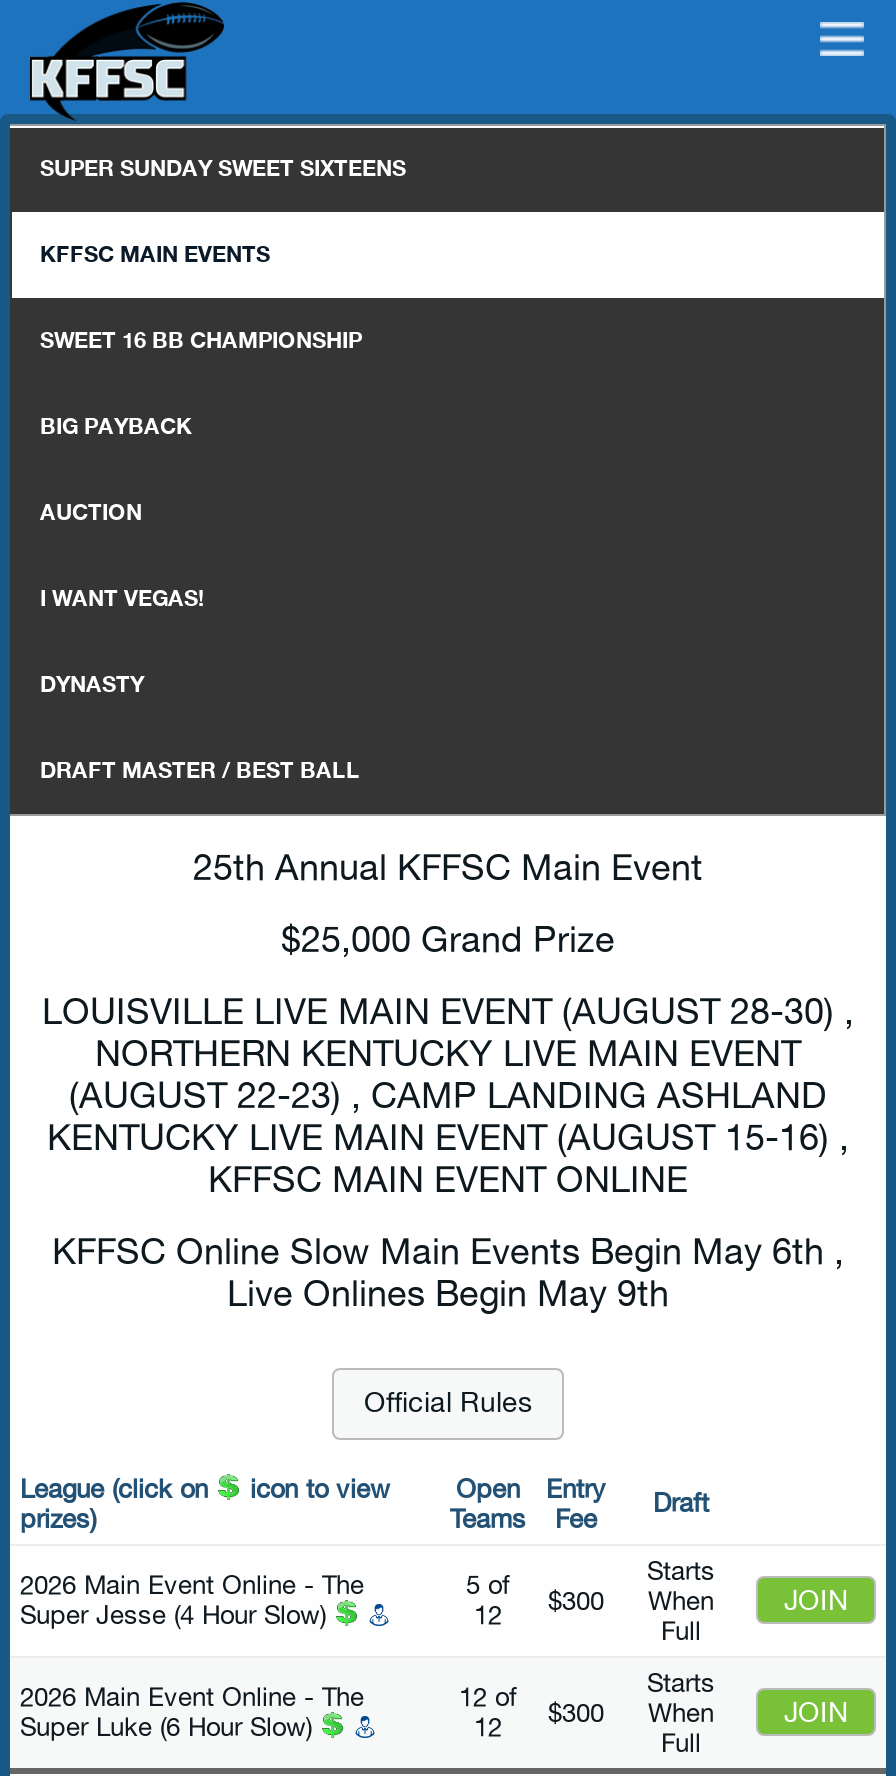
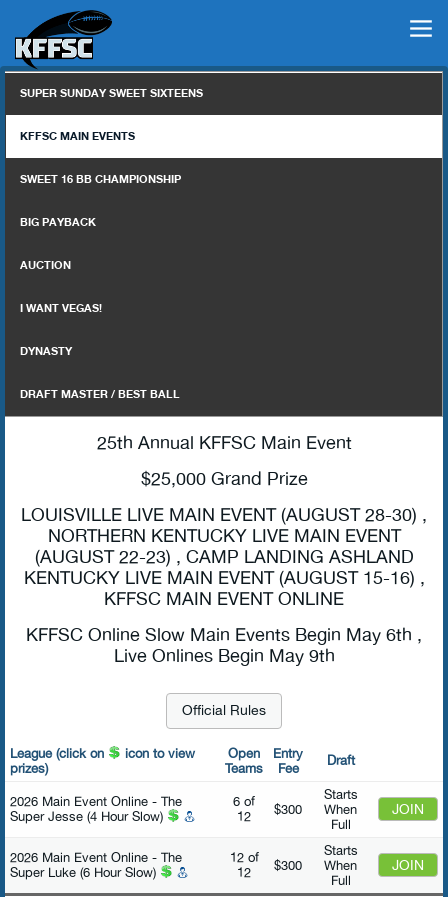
[466,1570,510,1600] 5 of -> [233,794,255,809] 6 of

